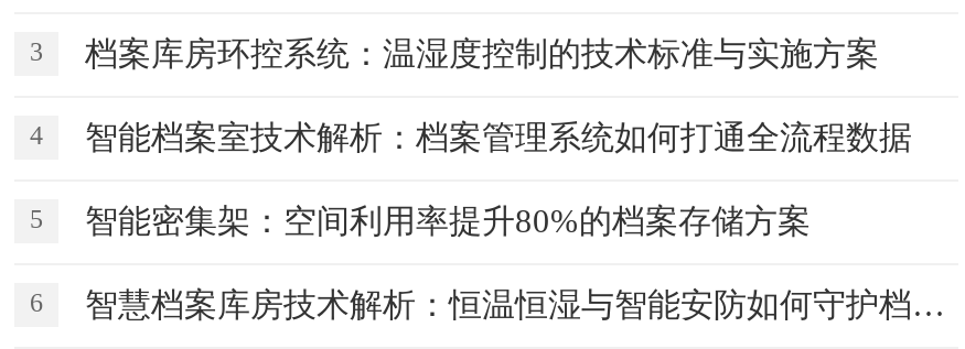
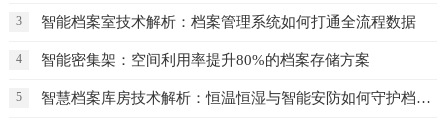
[30,36,879,152] 档案库房环控系统：温湿度控制的技术标准与实施方案 | 4 -> none
[30,203,811,239] 5 智能密集架：空间利用率提升80%的档案存储方案 -> [16,52,370,68] 4 智能密集架：空间利用率提升80%的档案存储方案
[30,288,43,319] 6 -> [16,90,22,104] 5

